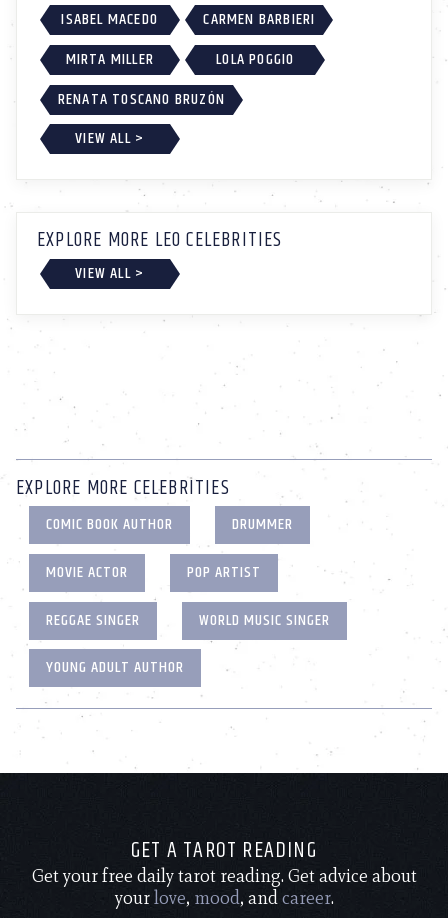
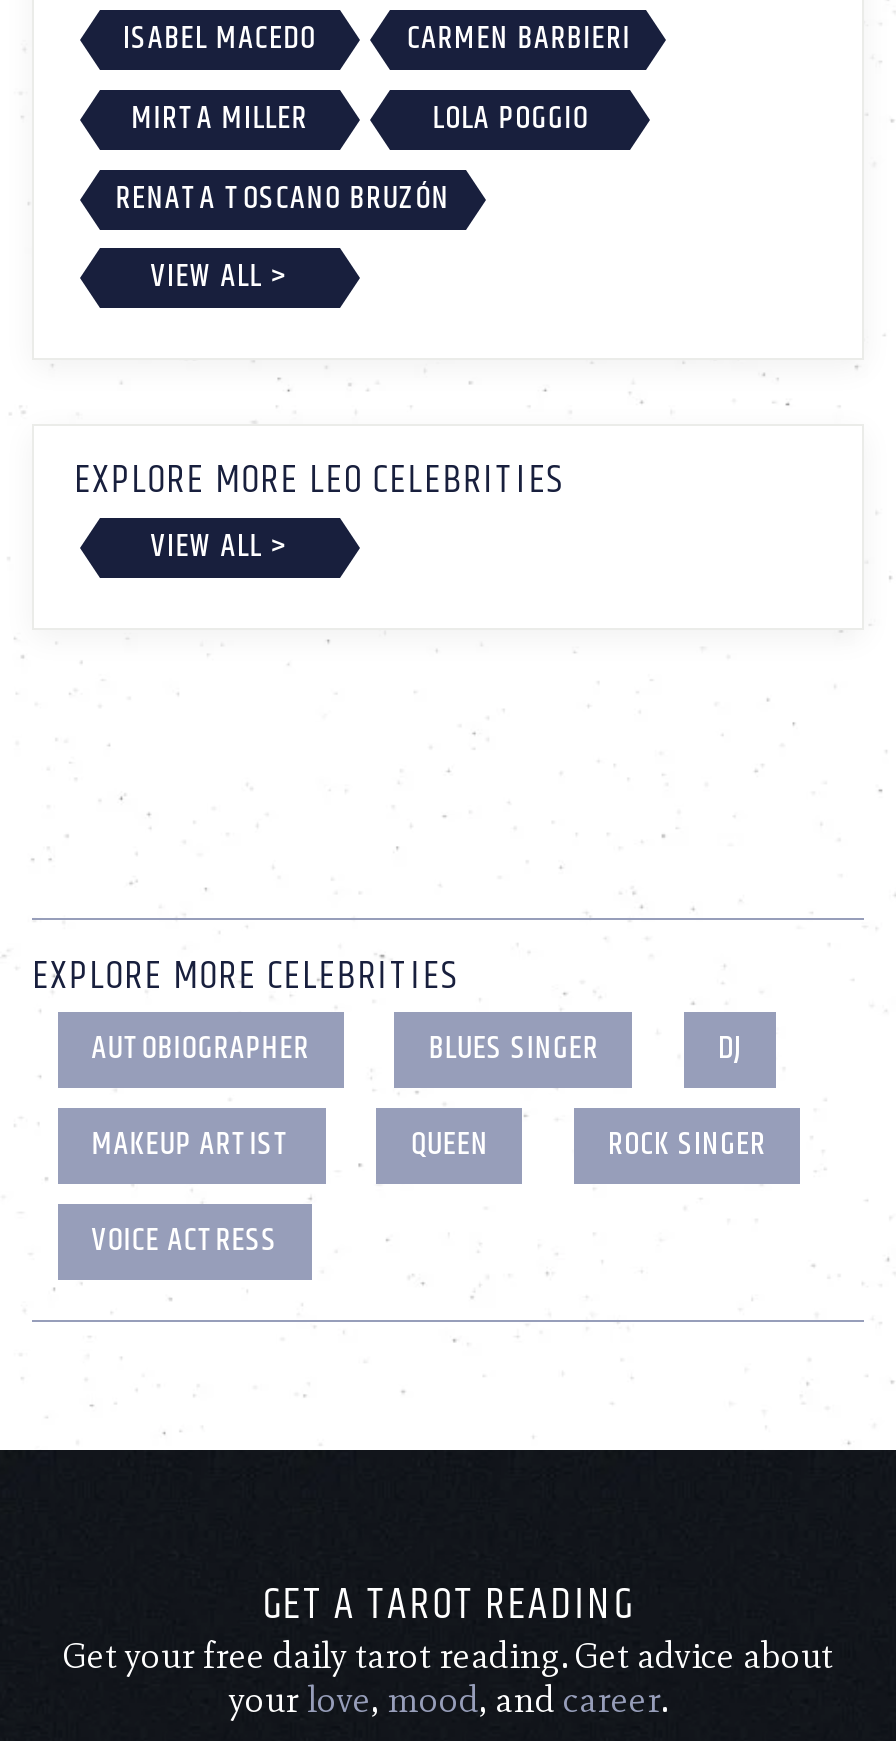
[46,512,330,680] COMIC BOOK AUTHOR | DRUMMER | MOVIE ACTOR | POP ARTIST | REGGAE SINGER | WORLD MUSIC SINGER | YOUNG ADULT AUTHOR -> [92,1025,766,1265] AUTOBIOGRAPHER | BLUES SINGER | DJ | MAKEUP ARTIST | QUEEN | ROCK SINGER | VOICE ACTRESS

